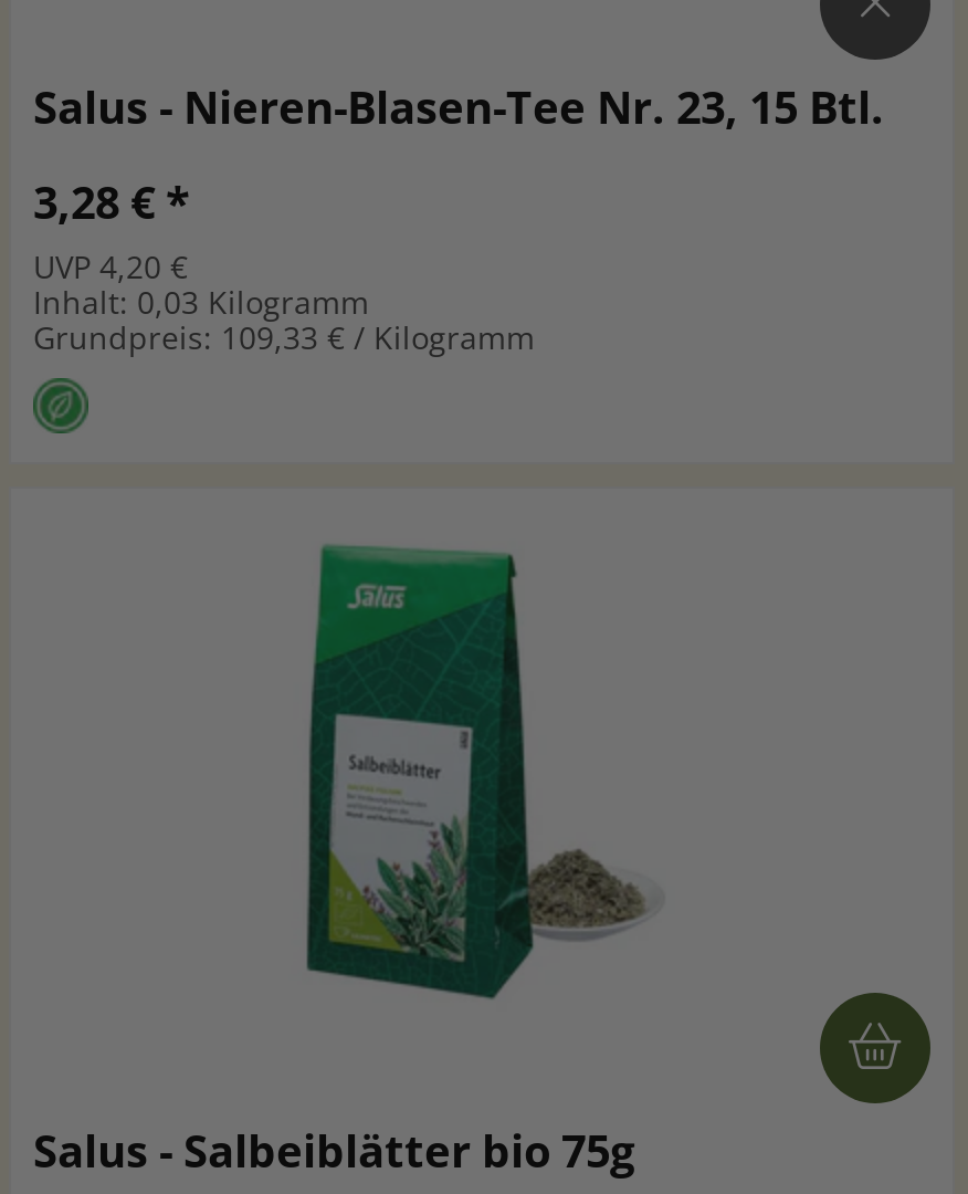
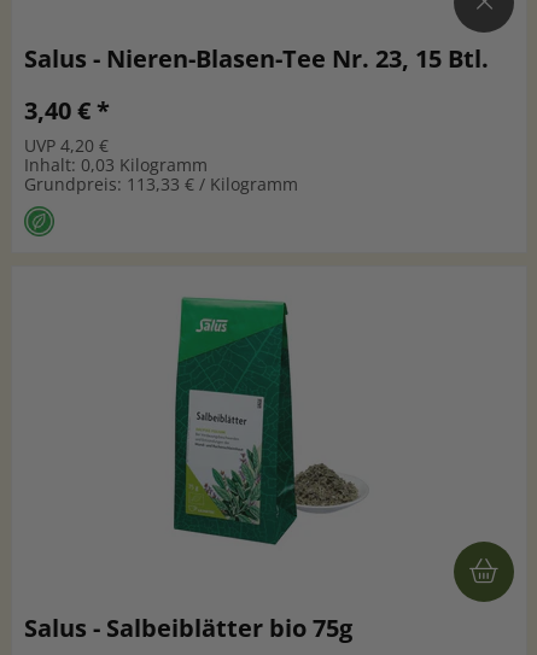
[33,172,190,232] 3,28 € * -> [24,94,110,127] 3,40 € *
[33,316,535,358] Grundpreis: 109,33 € / Kilogramm -> [24,172,298,195] Grundpreis: 113,33 € / Kilogramm

